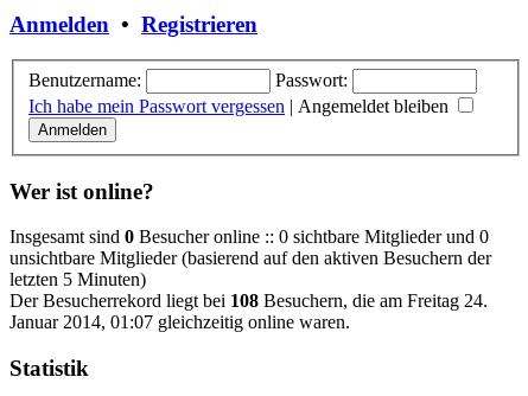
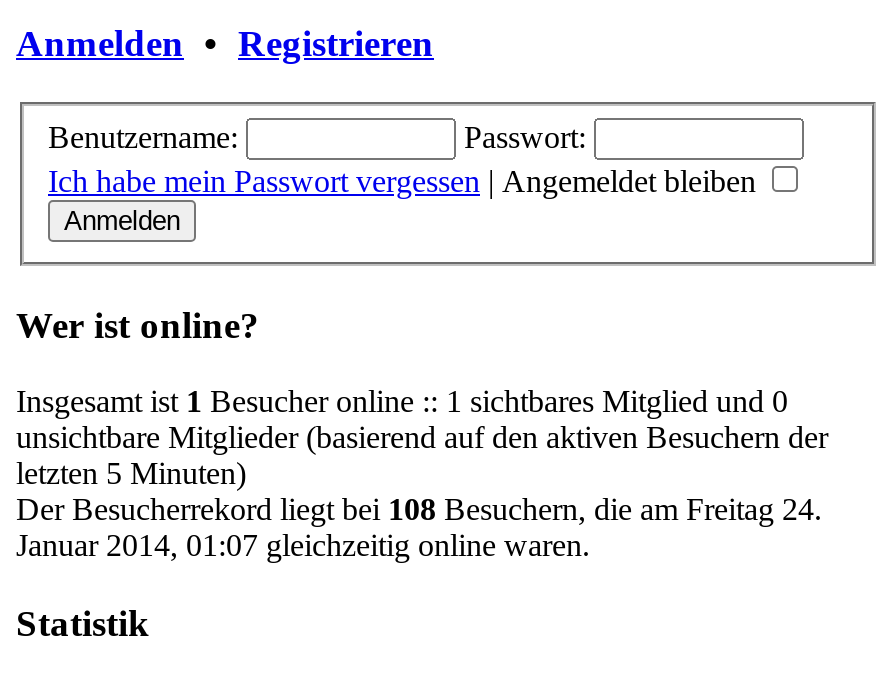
[9,227,489,247] Insgesamt sind 0 Besucher online :: 0 sichtbare Mitglieder und 0 -> [16,385,788,419] Insgesamt ist 1 Besucher online :: 1 sichtbares Mitglied und 0

